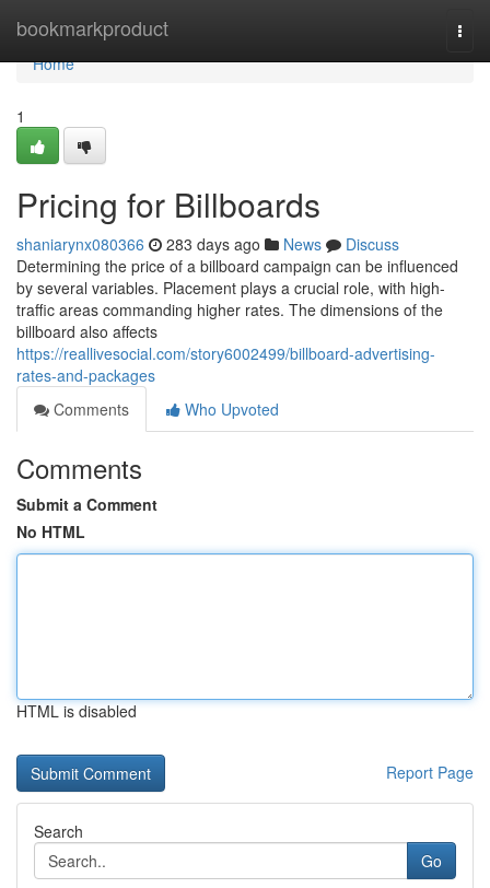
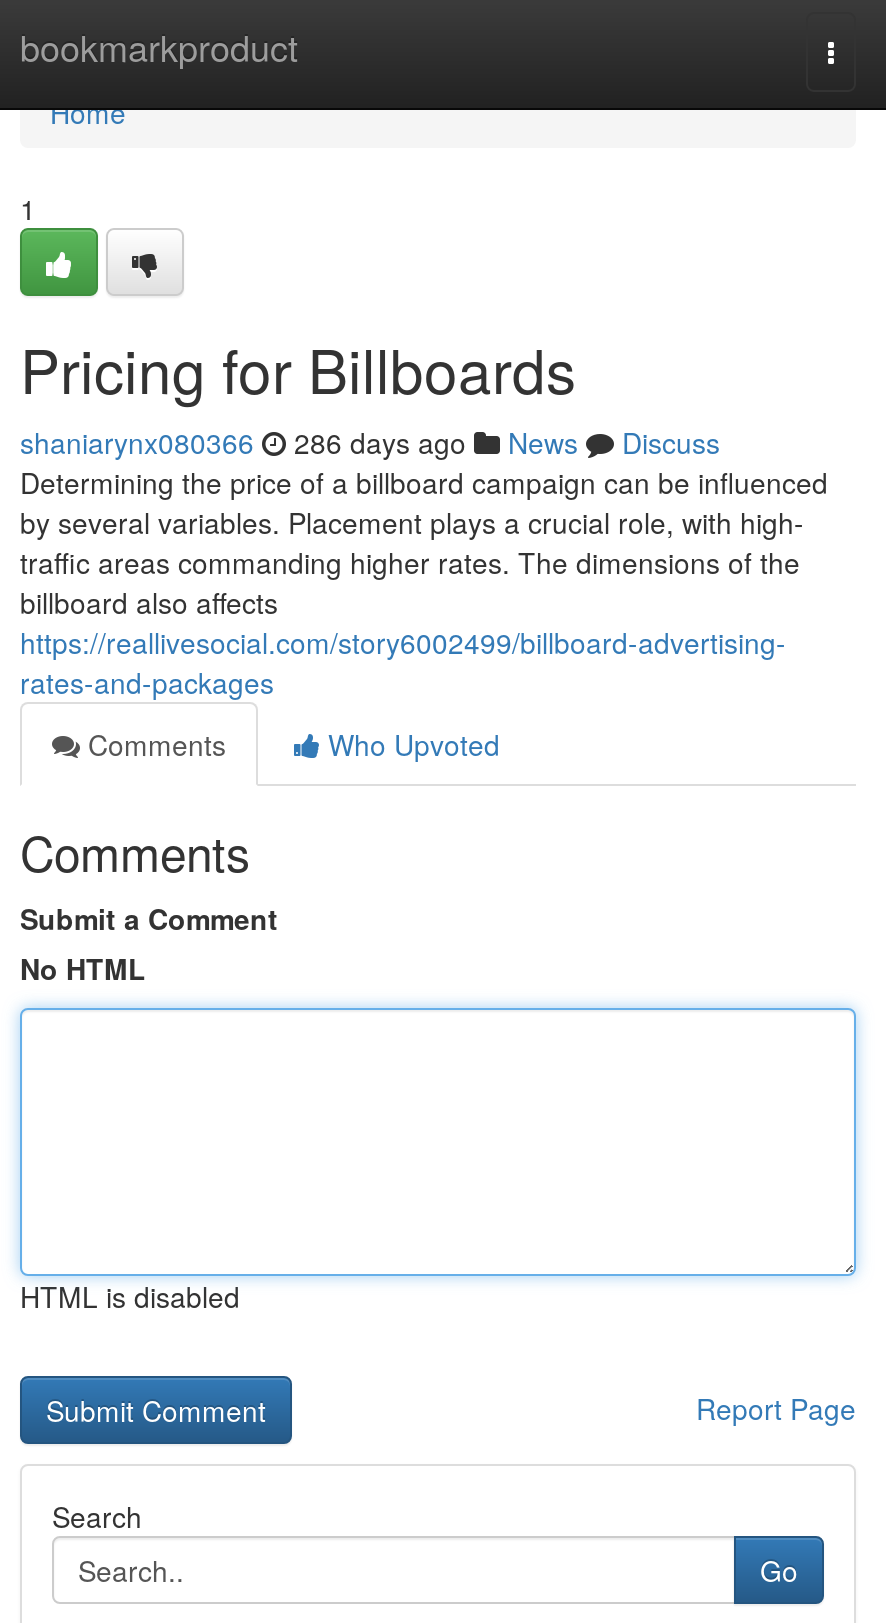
[16,233,399,255] shaniarynx080366 283 days ago News Discuss -> [20,422,720,462] shaniarynx080366 286 days ago News Discuss

